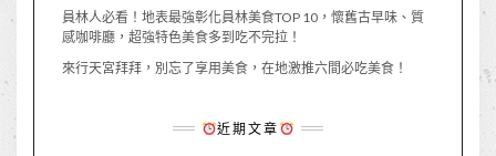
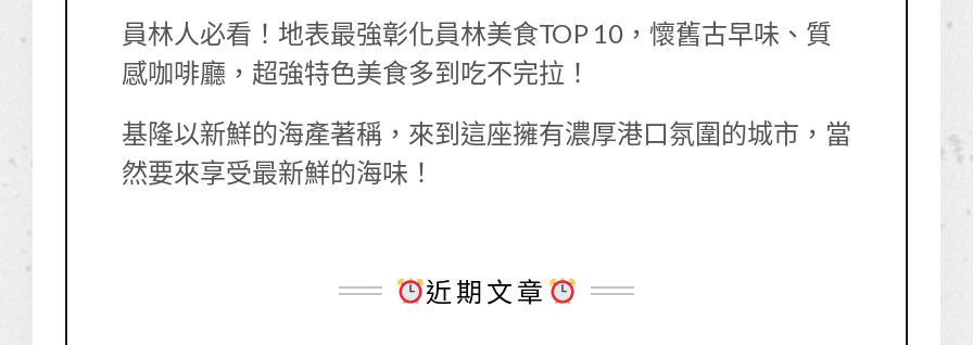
[62,60,407,76] 來行天宮拜拜，別忘了享用美食，在地激推六間必吃美食！ -> [122,117,851,189] 基隆以新鮮的海產著稱，來到這座擁有濃厚港口氛圍的城市，當 | 然要來享受最新鮮的海味！

